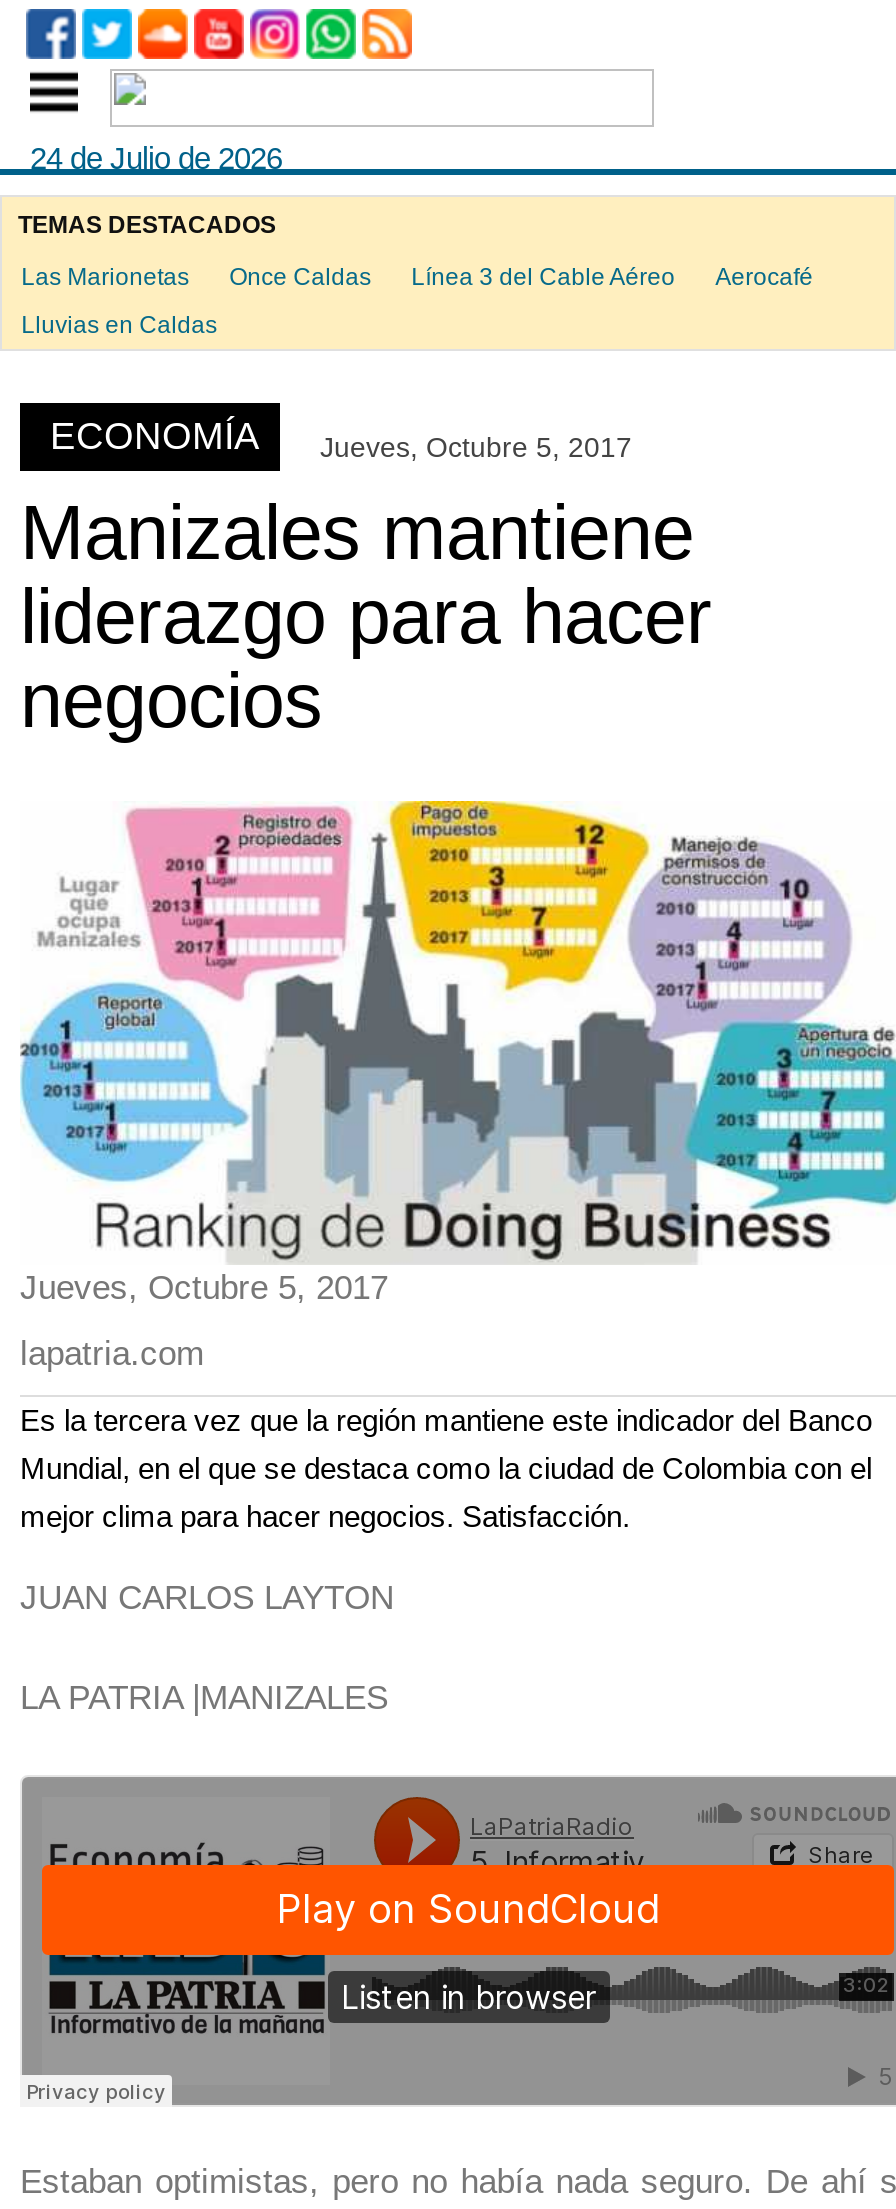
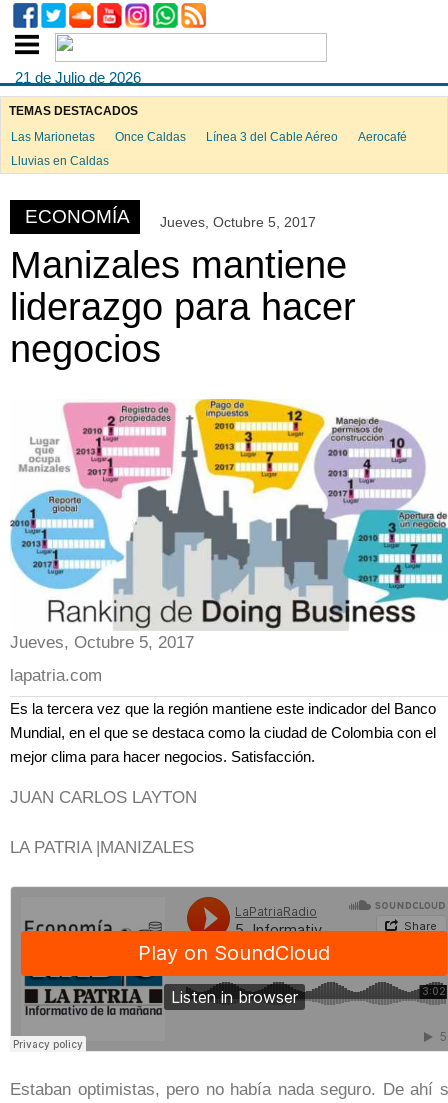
[30,141,282,175] 24 de Julio de 2026 -> [15,69,141,86] 21 de Julio de 2026

